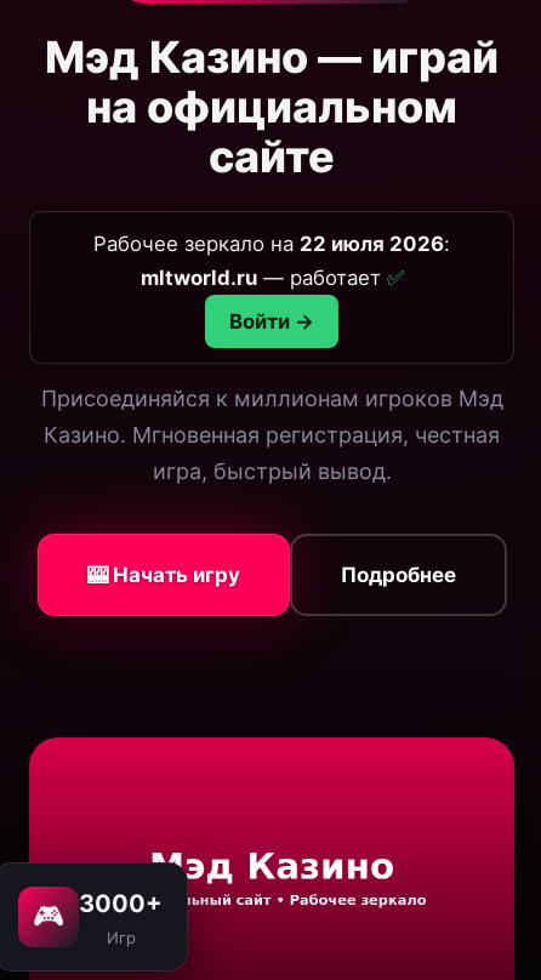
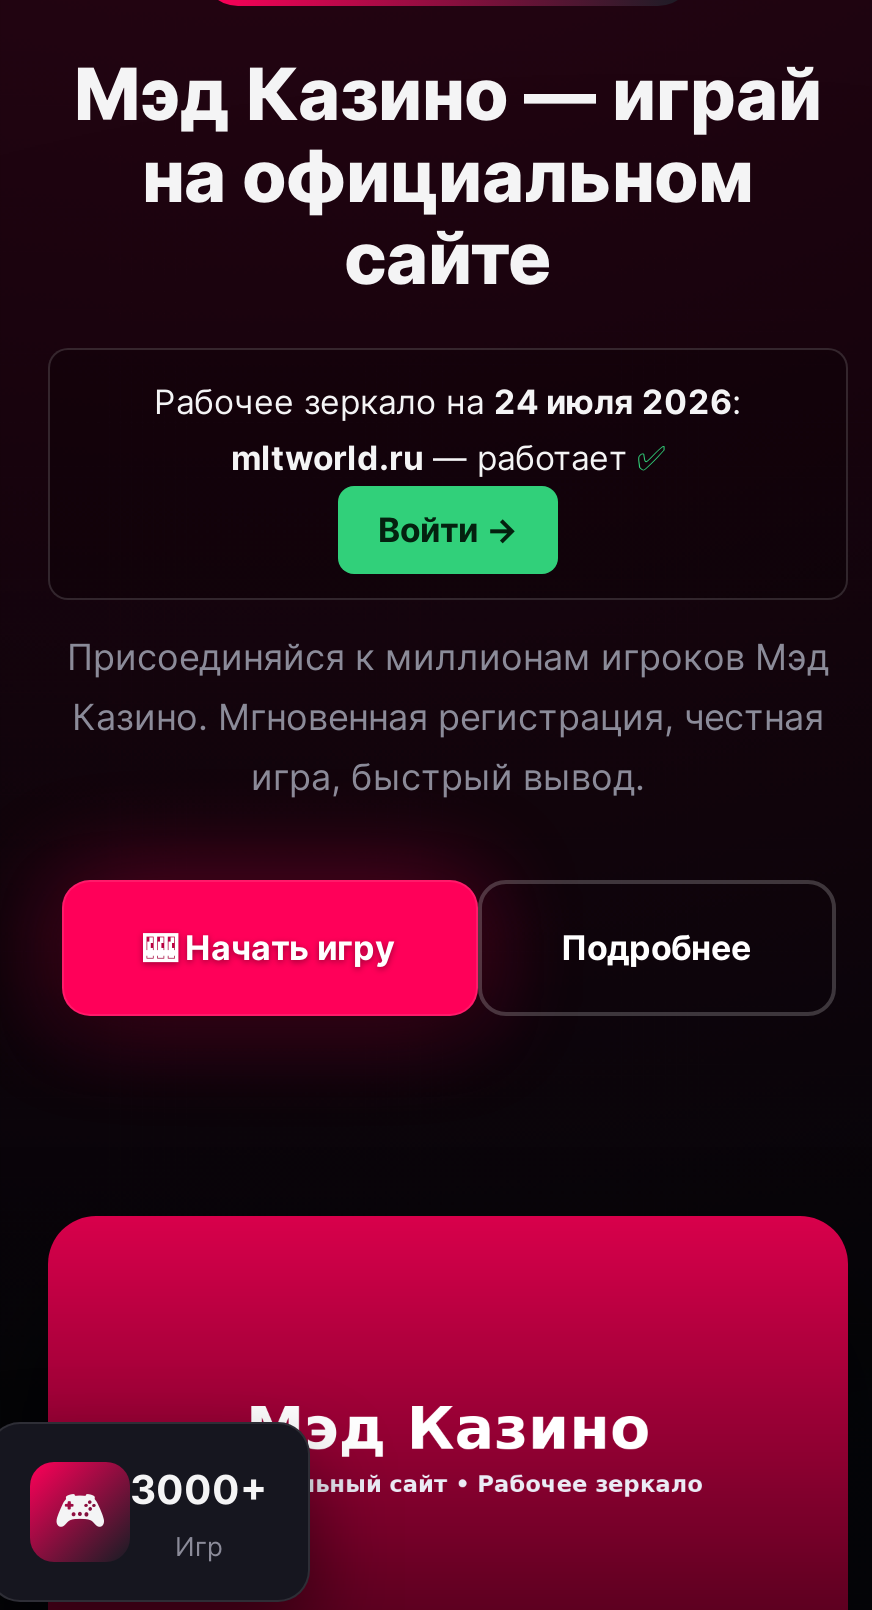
[93,231,450,256] Рабочее зеркало на 22 июля 2026: -> [154,381,742,421] Рабочее зеркало на 24 июля 2026:

